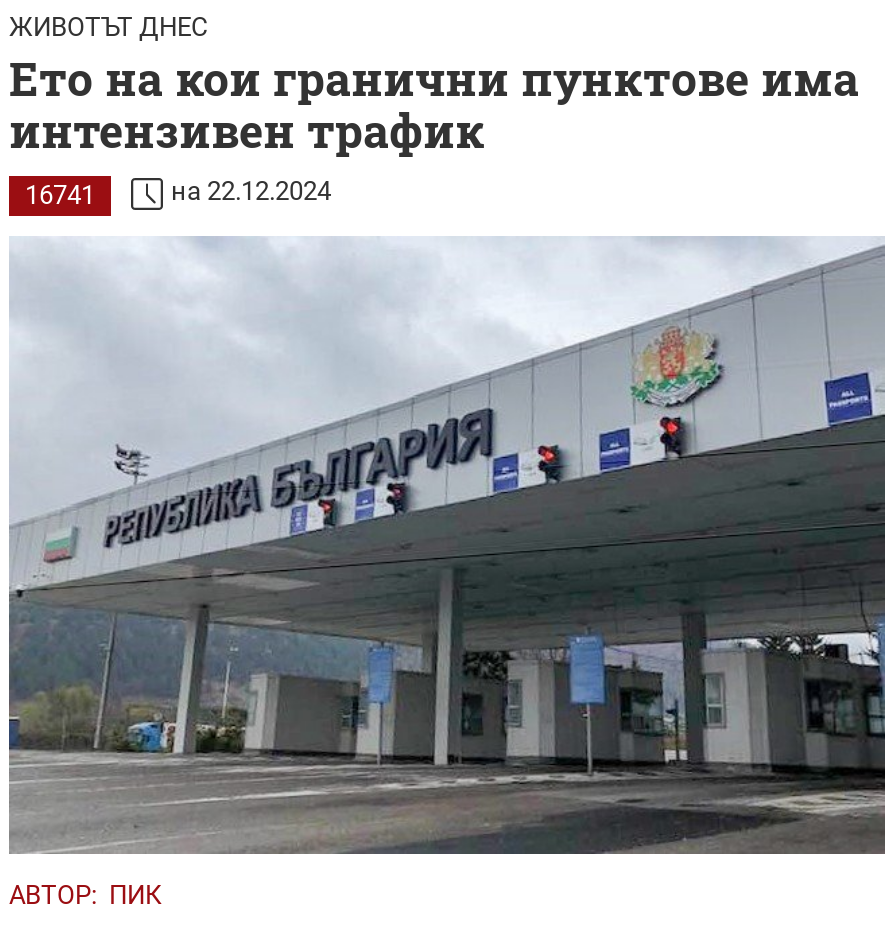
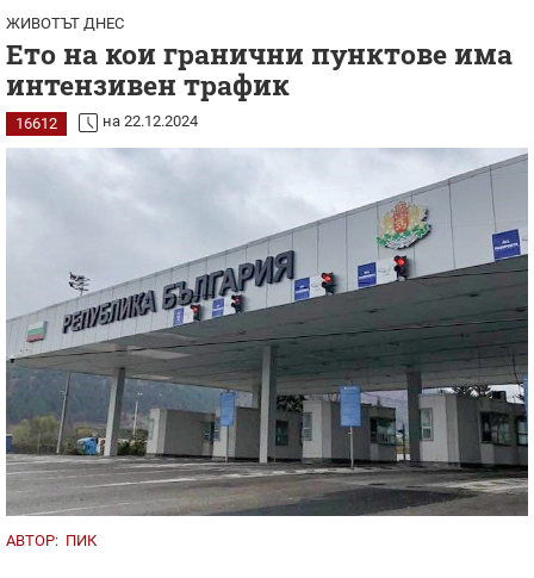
[25,179,95,209] 16741 -> [15,114,57,132] 16612

